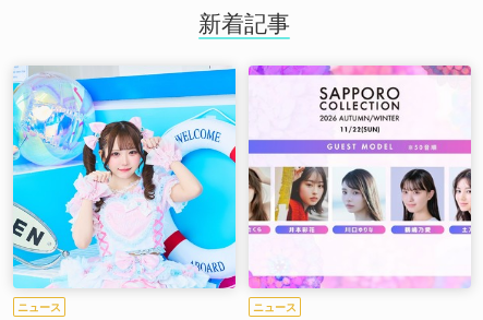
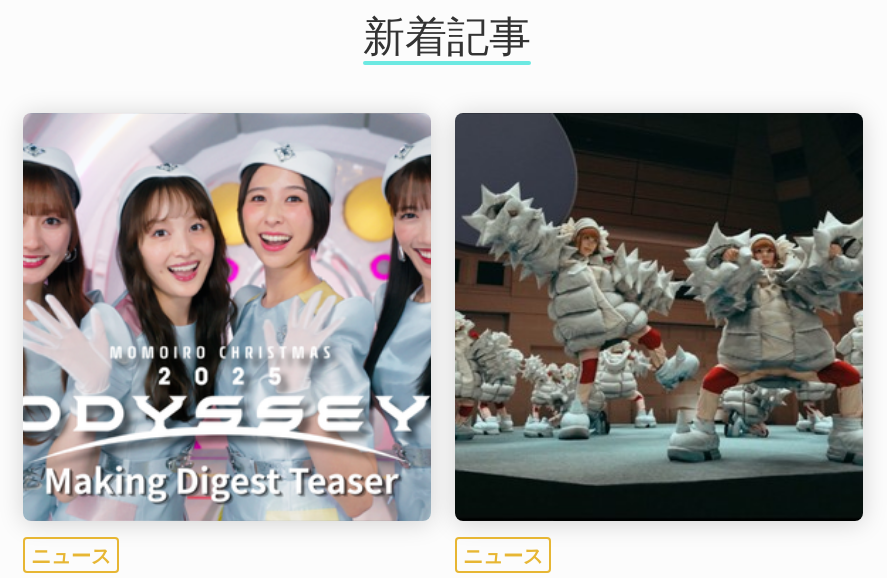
[12,66,237,289] [image] -> [21,111,433,523] [image]
[247,64,472,288] [image] -> [453,111,865,523] [image]

